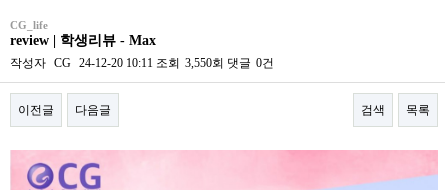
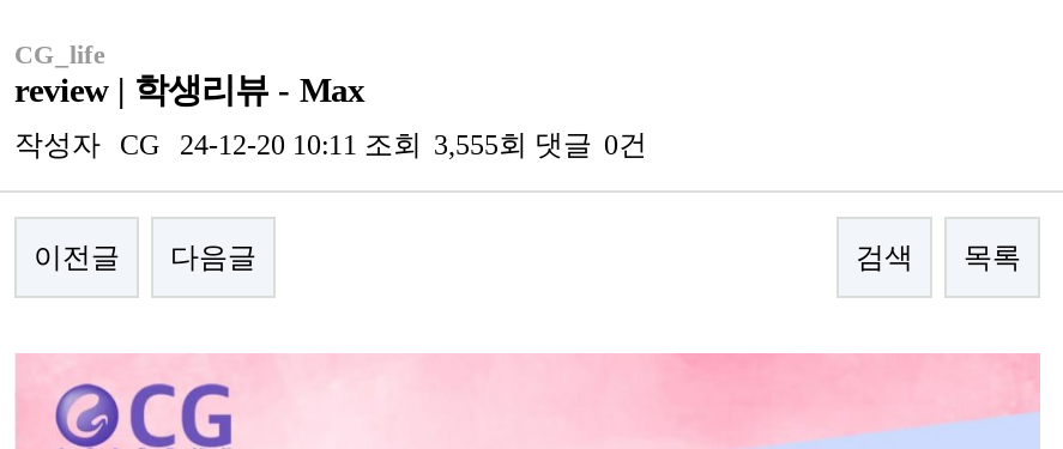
[10,56,274,70] 작성자 CG 24-12-20 10:11 조회 3,550회 댓글 0건 -> [14,128,647,162] 작성자 CG 24-12-20 10:11 조회 3,555회 댓글 0건

